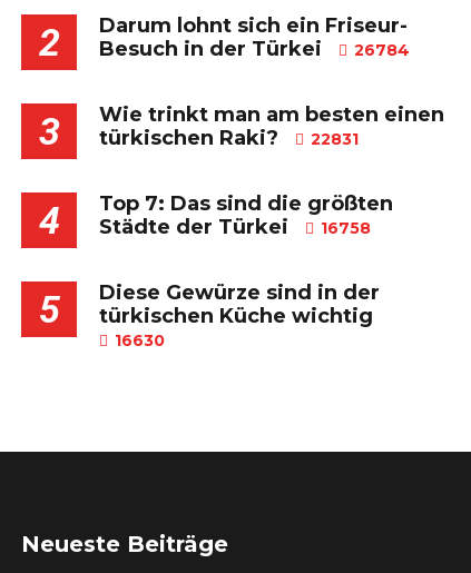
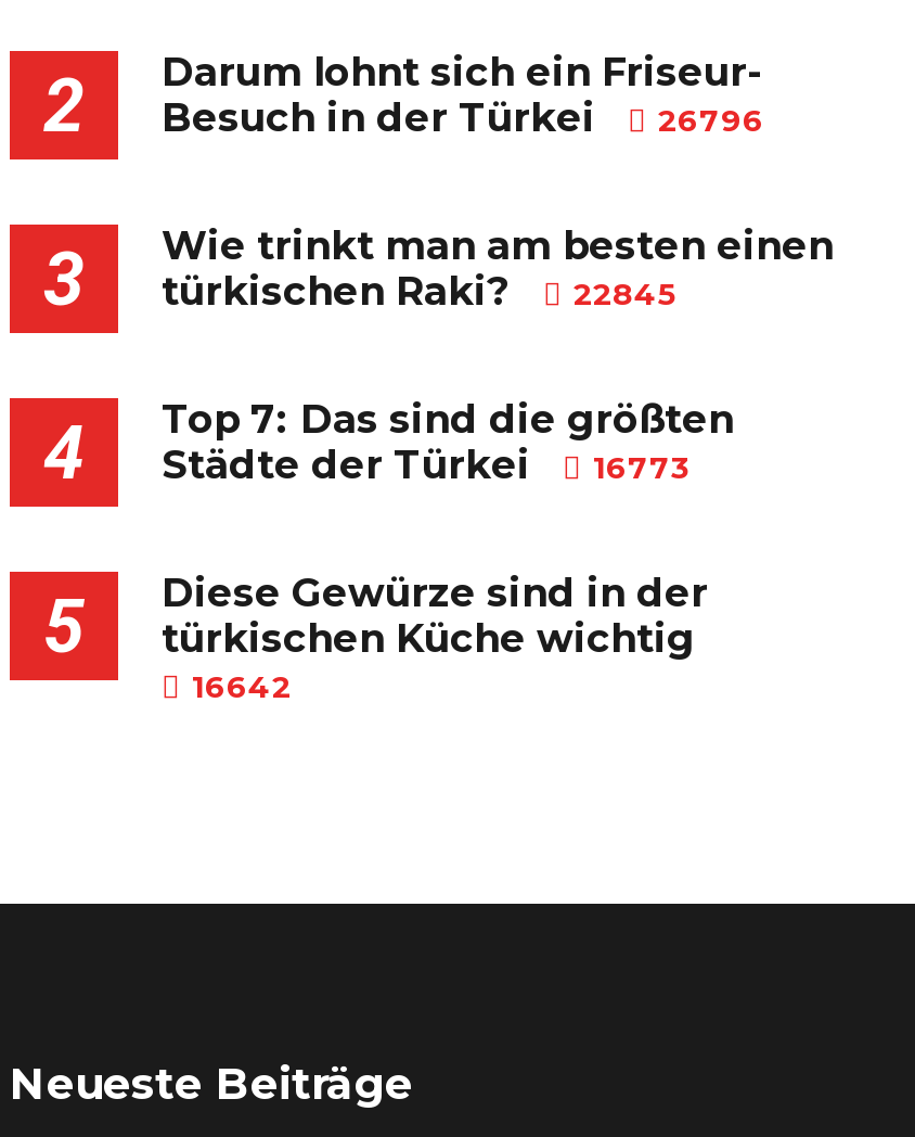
[38,13,410,64] 2 Besuch in der Türkei Darum lohnt sich ein Friseur- 26784 -> [43,49,764,148] 2 Besuch in der Türkei Darum lohnt sich ein Friseur- 26796
[38,102,444,153] 3 türkischen Raki? Wie trinkt man am besten einen 22831 -> [43,222,834,322] 3 türkischen Raki? Wie trinkt man am besten einen 22845
[38,191,393,242] 4 Städte der Türkei Top 7: Das sind die größten 16758 -> [43,396,734,496] 4 Städte der Türkei Top 7: Das sind die größten 16773
[110,330,165,350] 16630 -> [183,667,292,706] 16642

